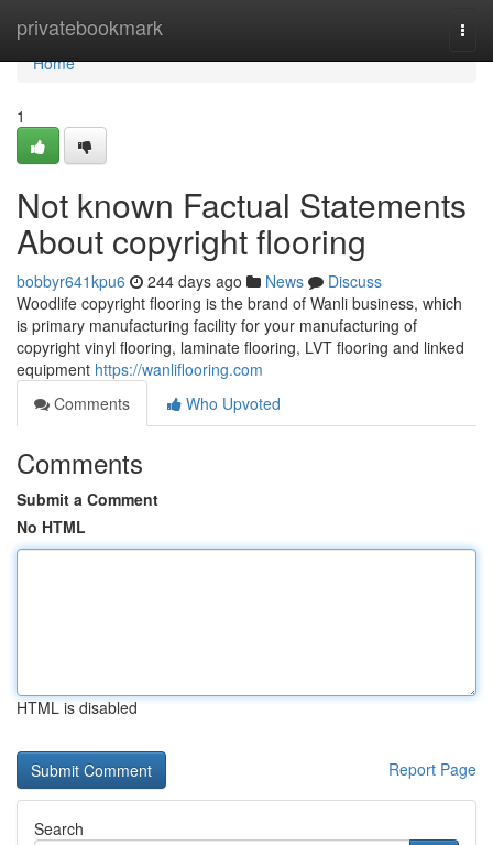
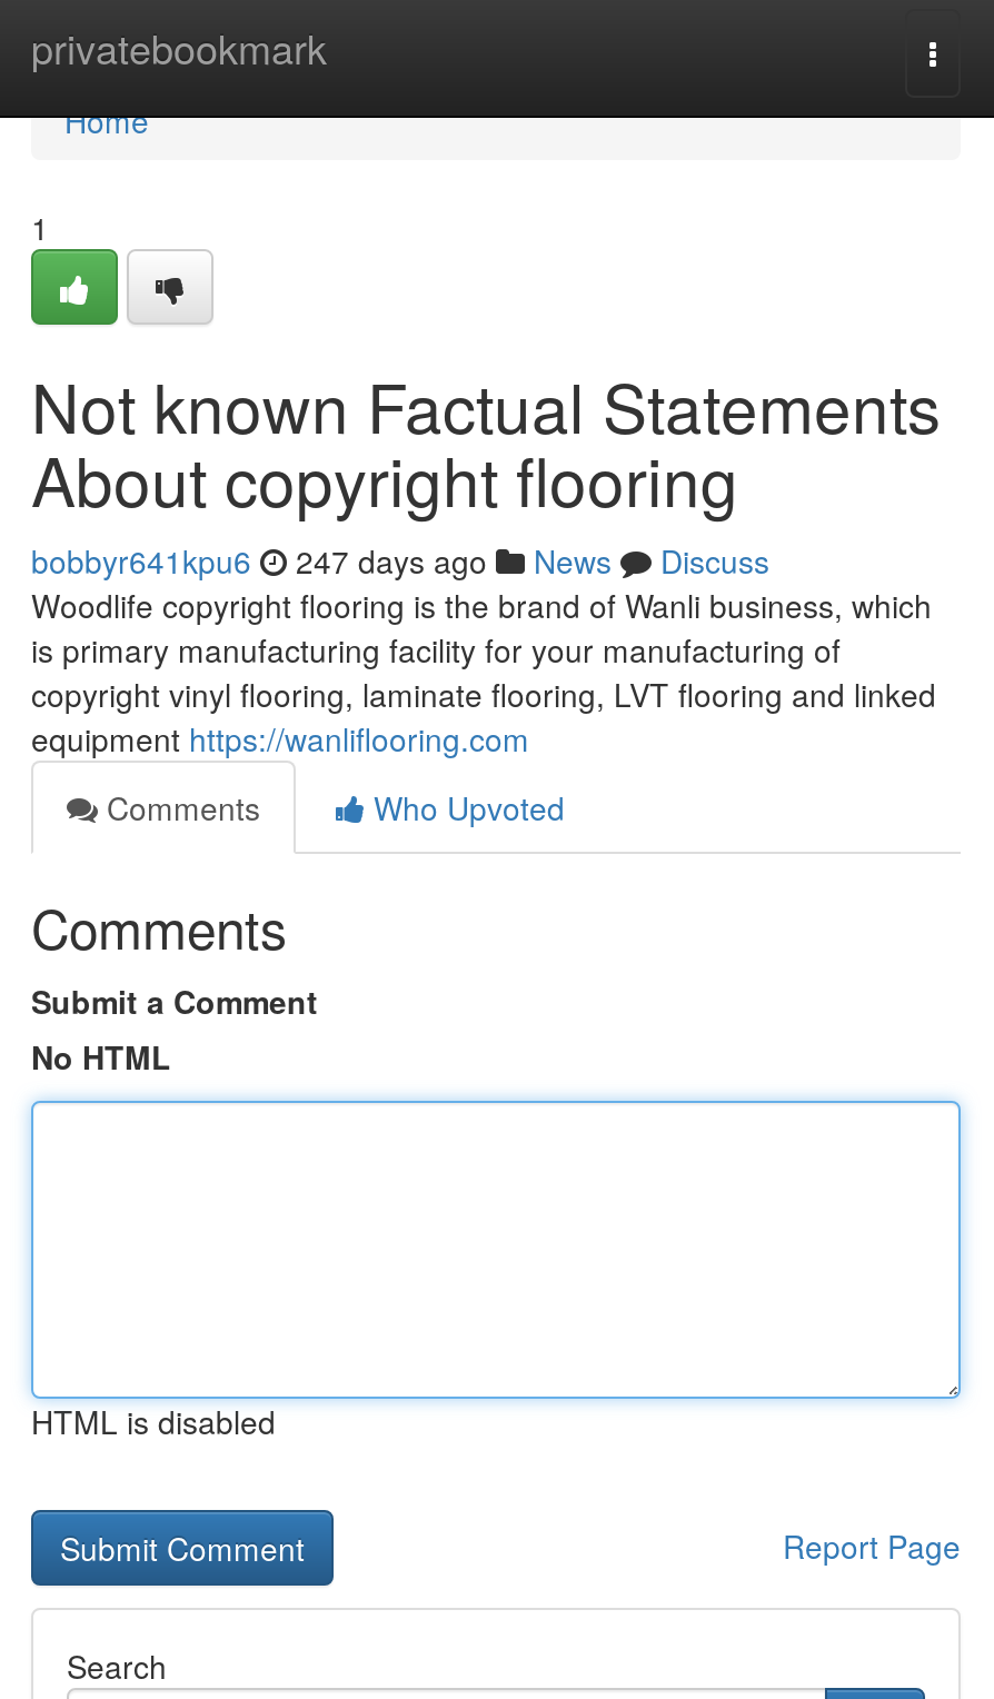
[17,270,382,292] bobbyr641kpu6 244 days ago News Discuss -> [31,538,769,583] bobbyr641kpu6 247 days ago News Discuss

